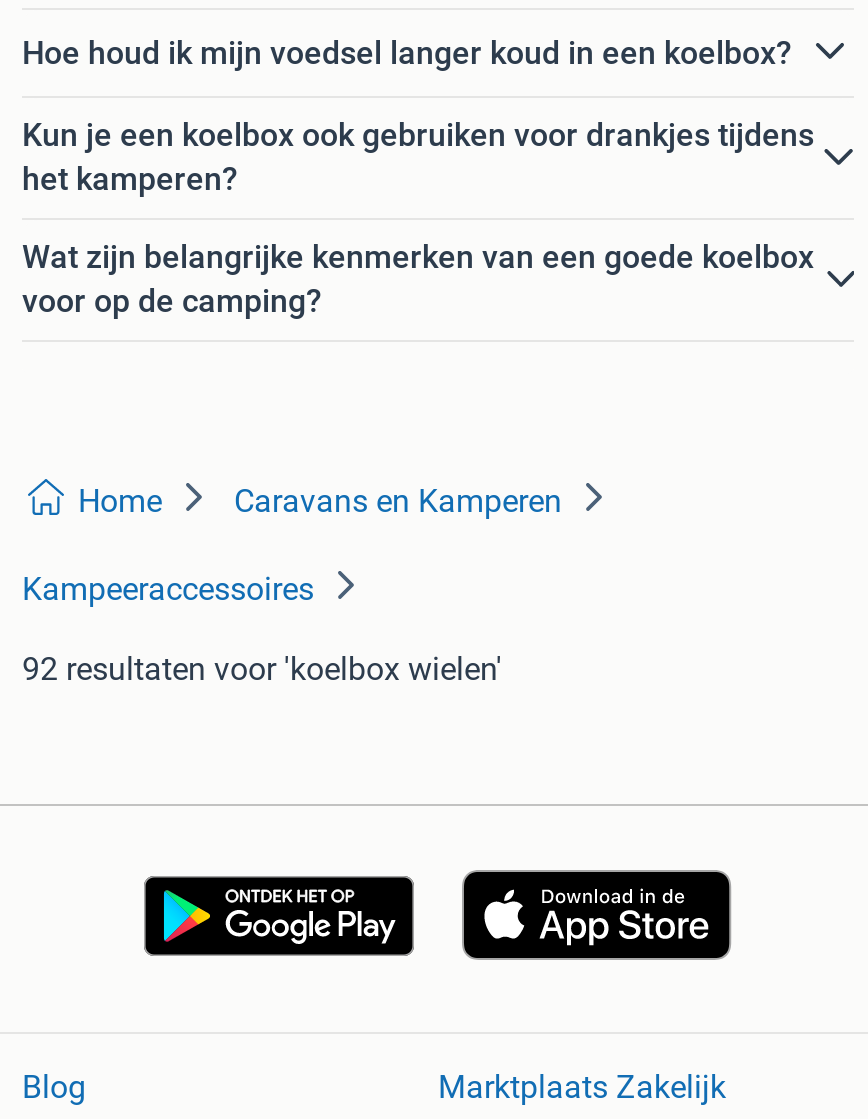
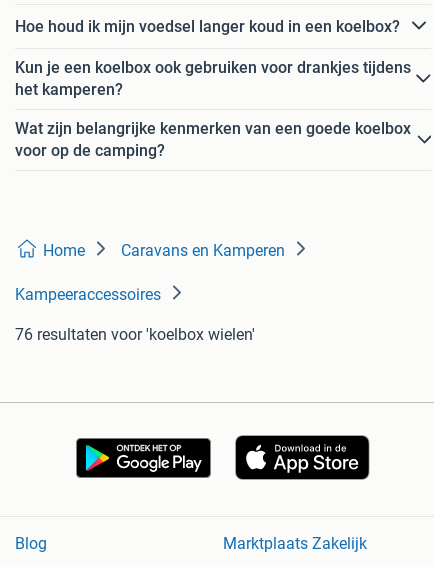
[22,651,502,689] 92 resultaten voor 'koelbox wielen' -> [15,325,255,344] 76 resultaten voor 'koelbox wielen'

